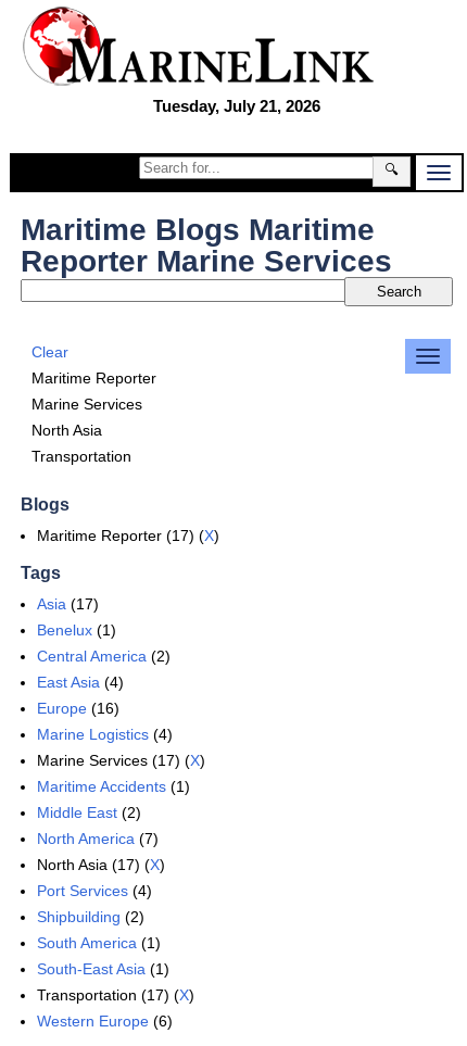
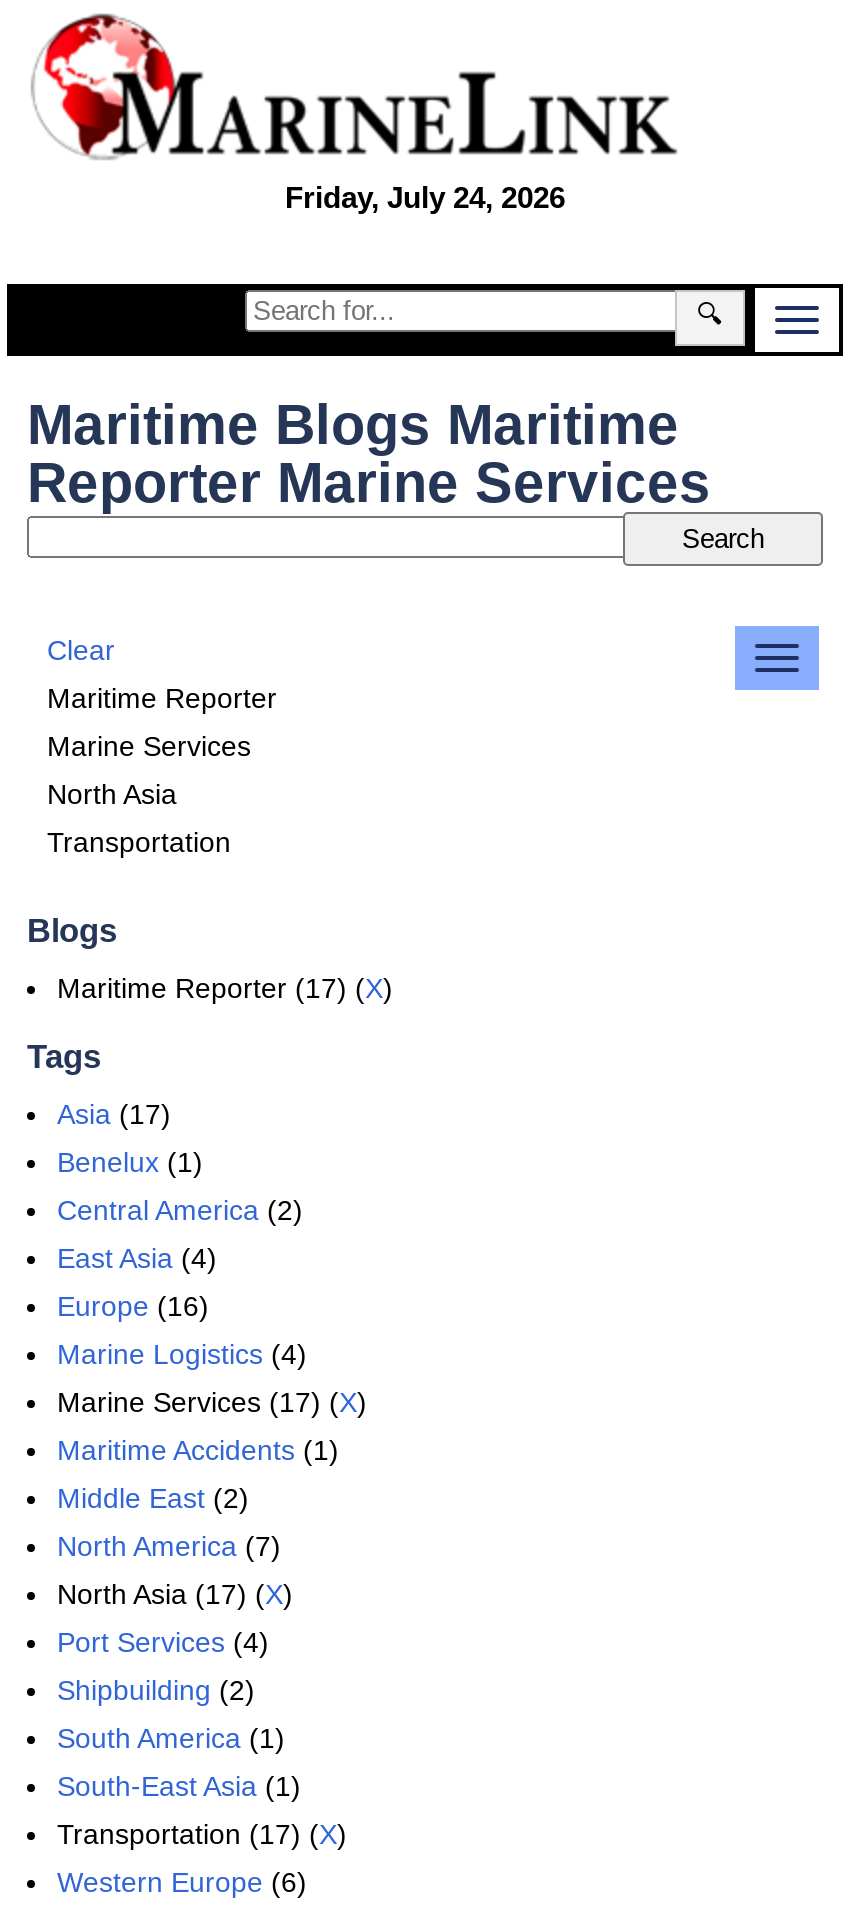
[153,97,320,115] Tuesday, July 21, 2026 -> [285,180,565,214] Friday, July 24, 2026

